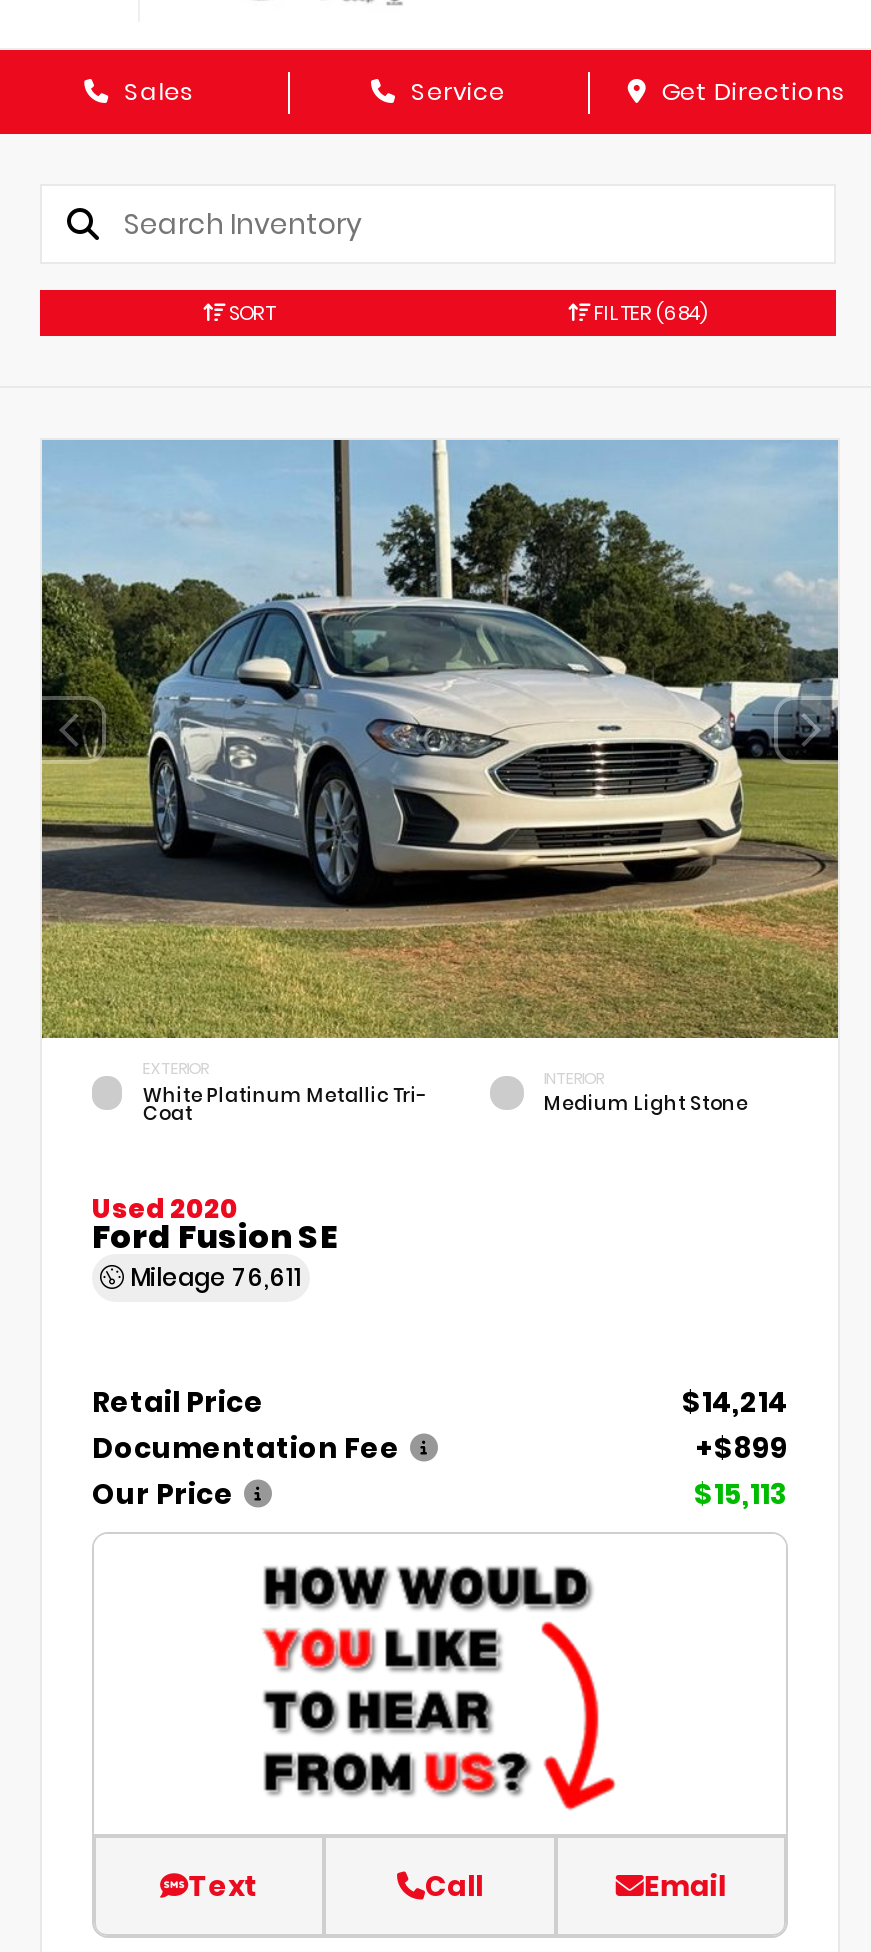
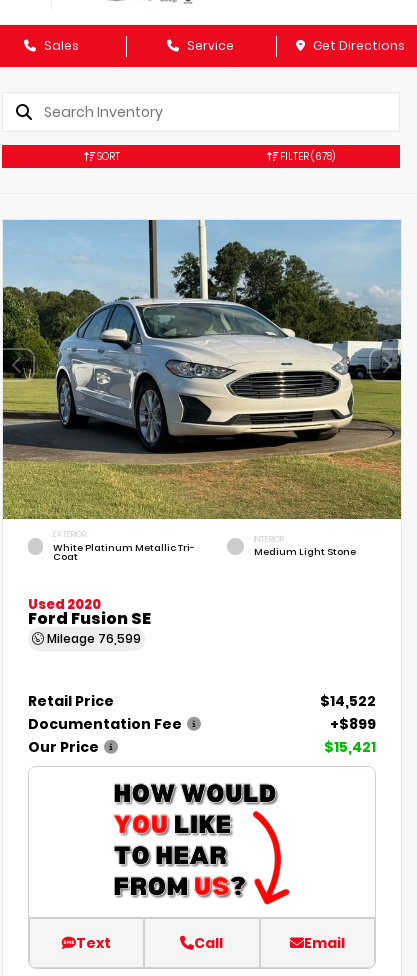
[590,298,706,328] FILTER (684) -> [277,149,334,164] FILTER (678)
[124,1259,302,1293] Mileage 76,611 -> [44,629,141,646] Mileage 76,599
[682,1381,788,1421] $14,214 -> [320,690,376,710] $14,522
[694,1473,788,1513] $15,113 -> [324,736,376,756] $15,421

